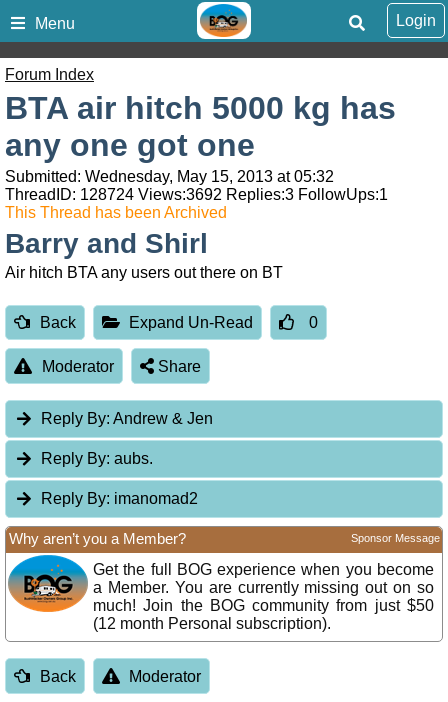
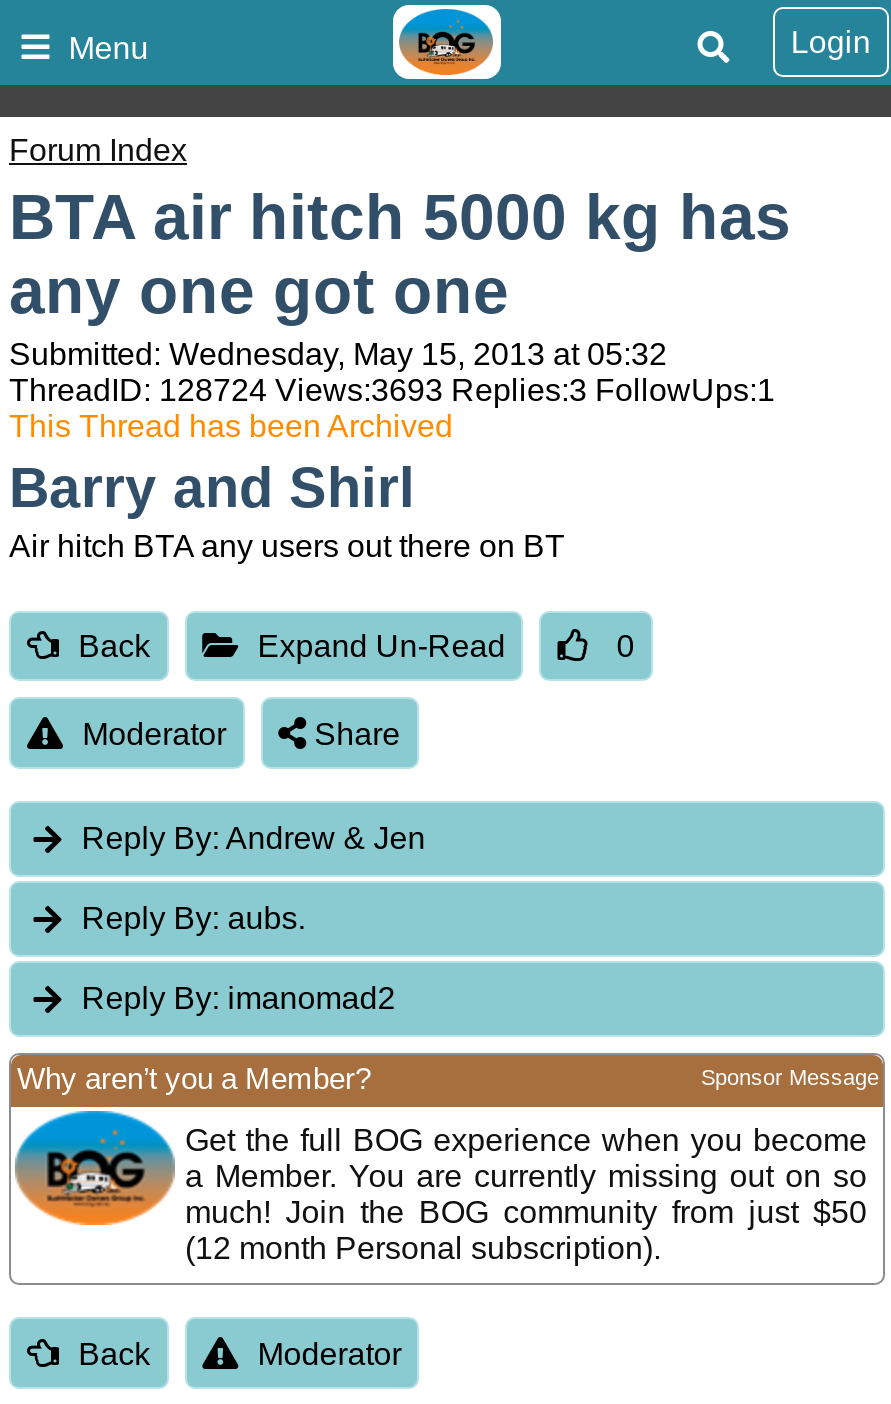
[5,186,388,203] ThreadID: 128724 Views:3692 Replies:3 FollowUps:1 -> [9,373,775,407] ThreadID: 128724 Views:3693 Replies:3 FollowUps:1

